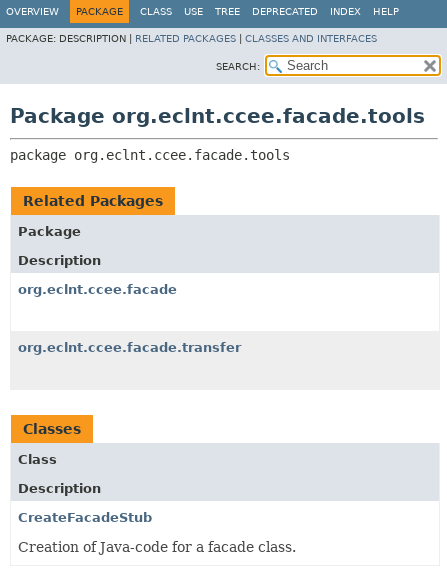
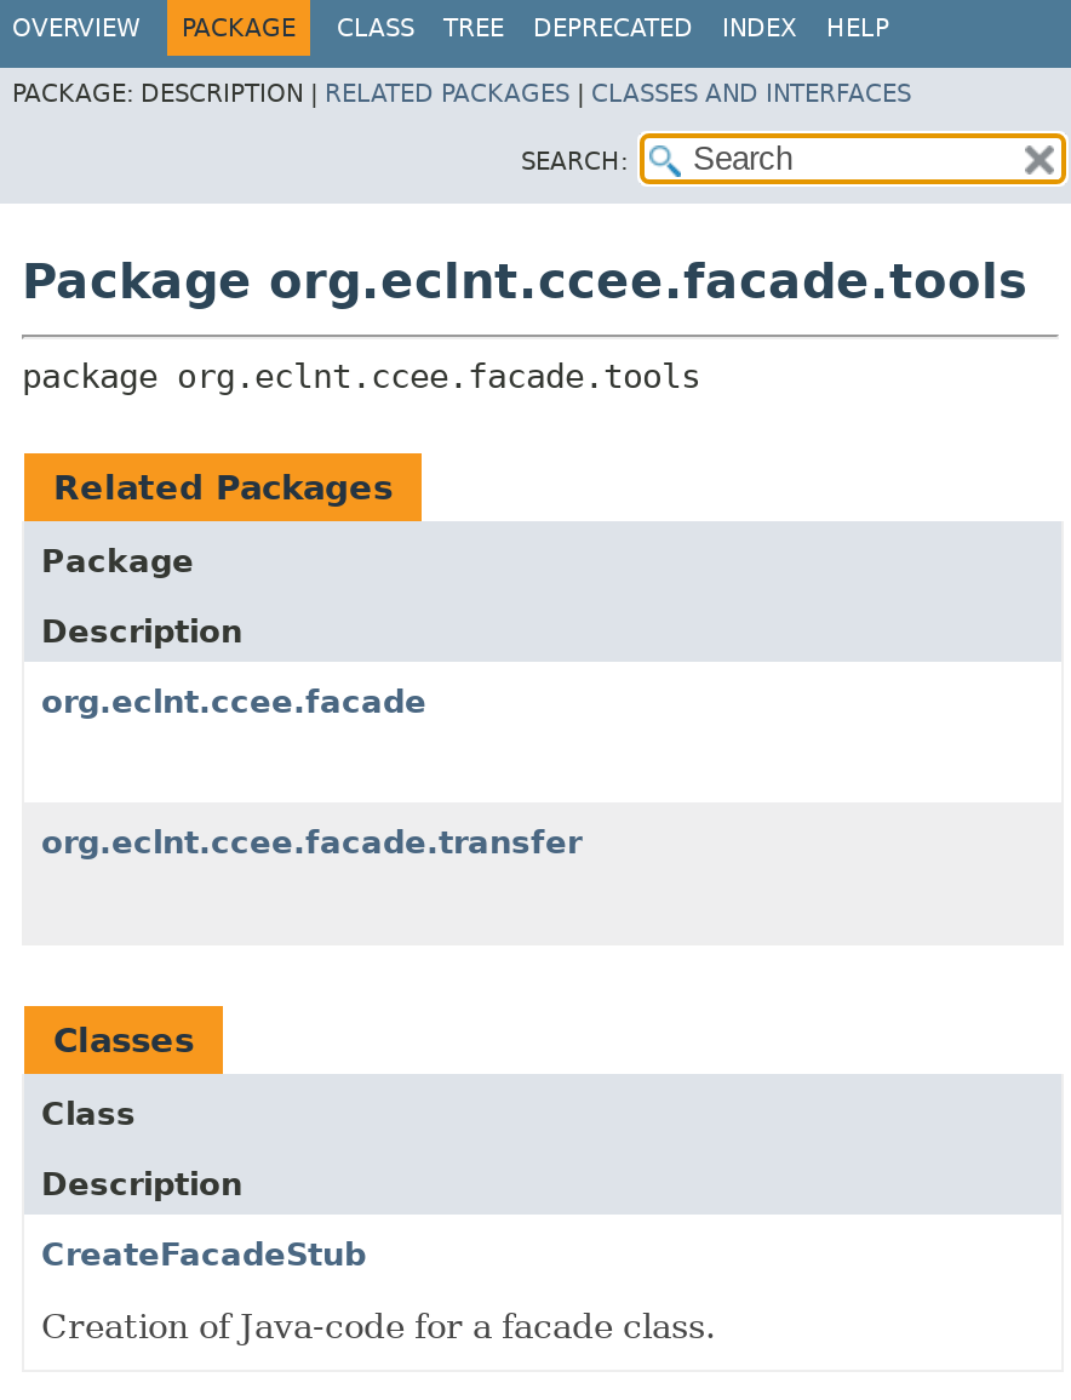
[184,6,203,17] USE -> none

